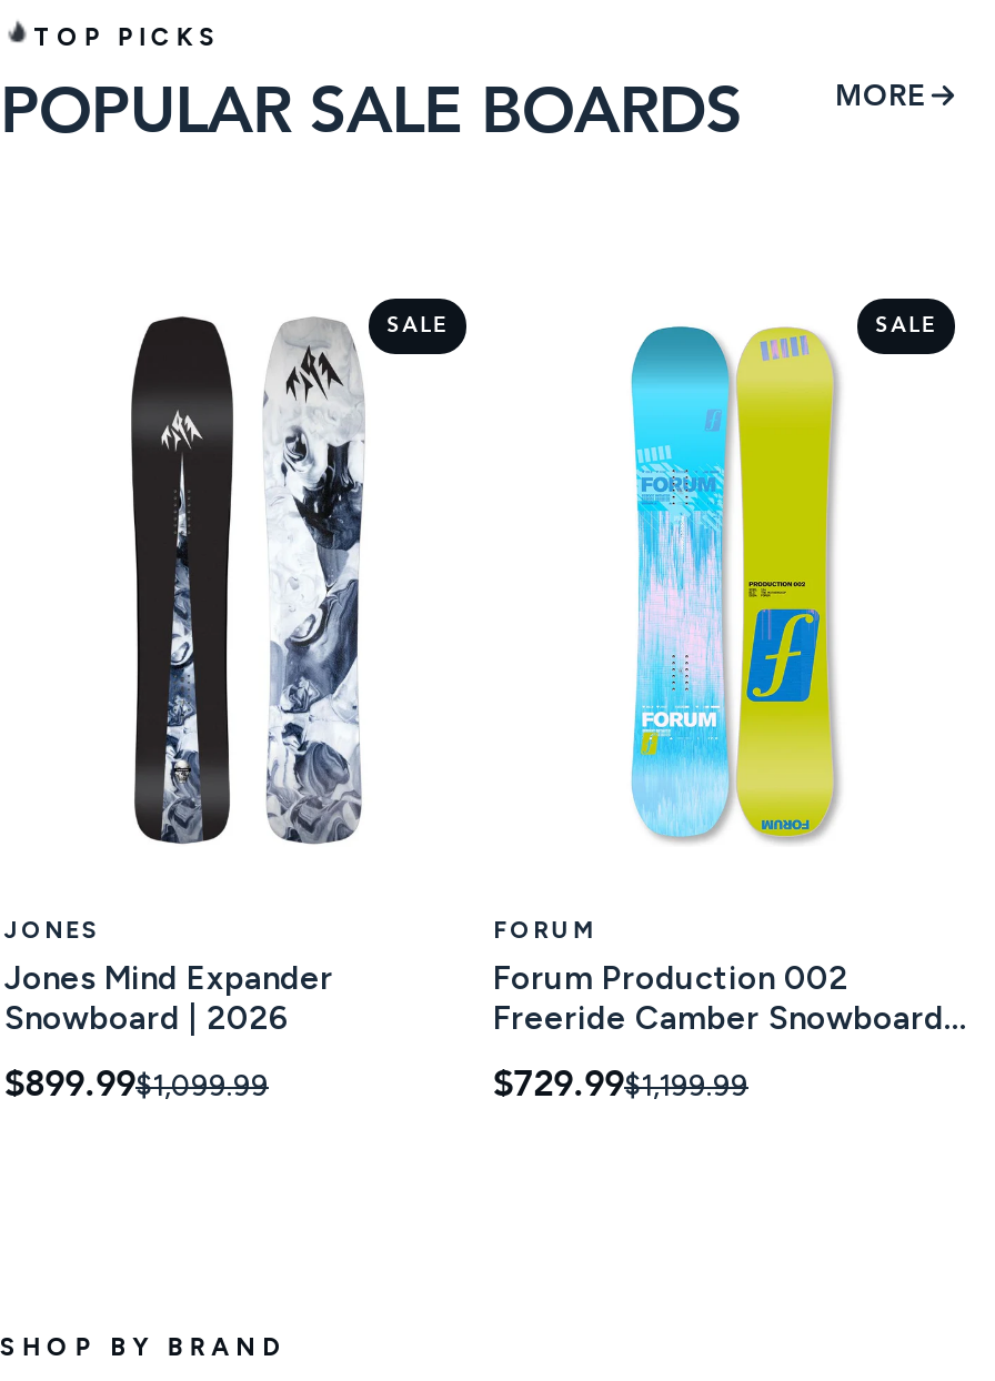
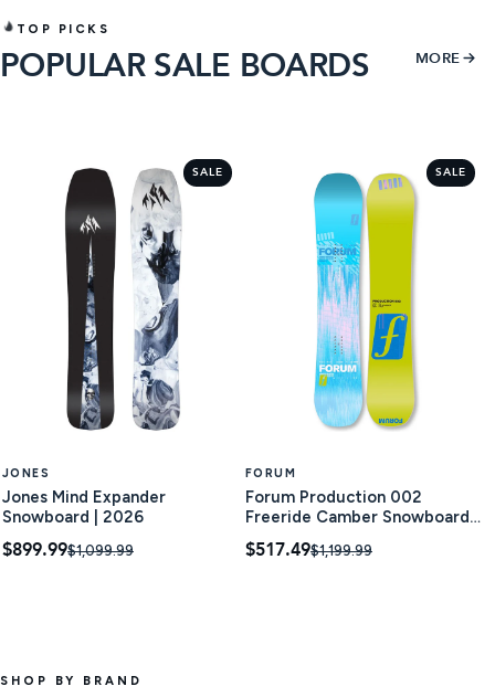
[493,1063,748,1105] $729.99$1,199.99 -> [245,539,372,560] $517.49$1,199.99

